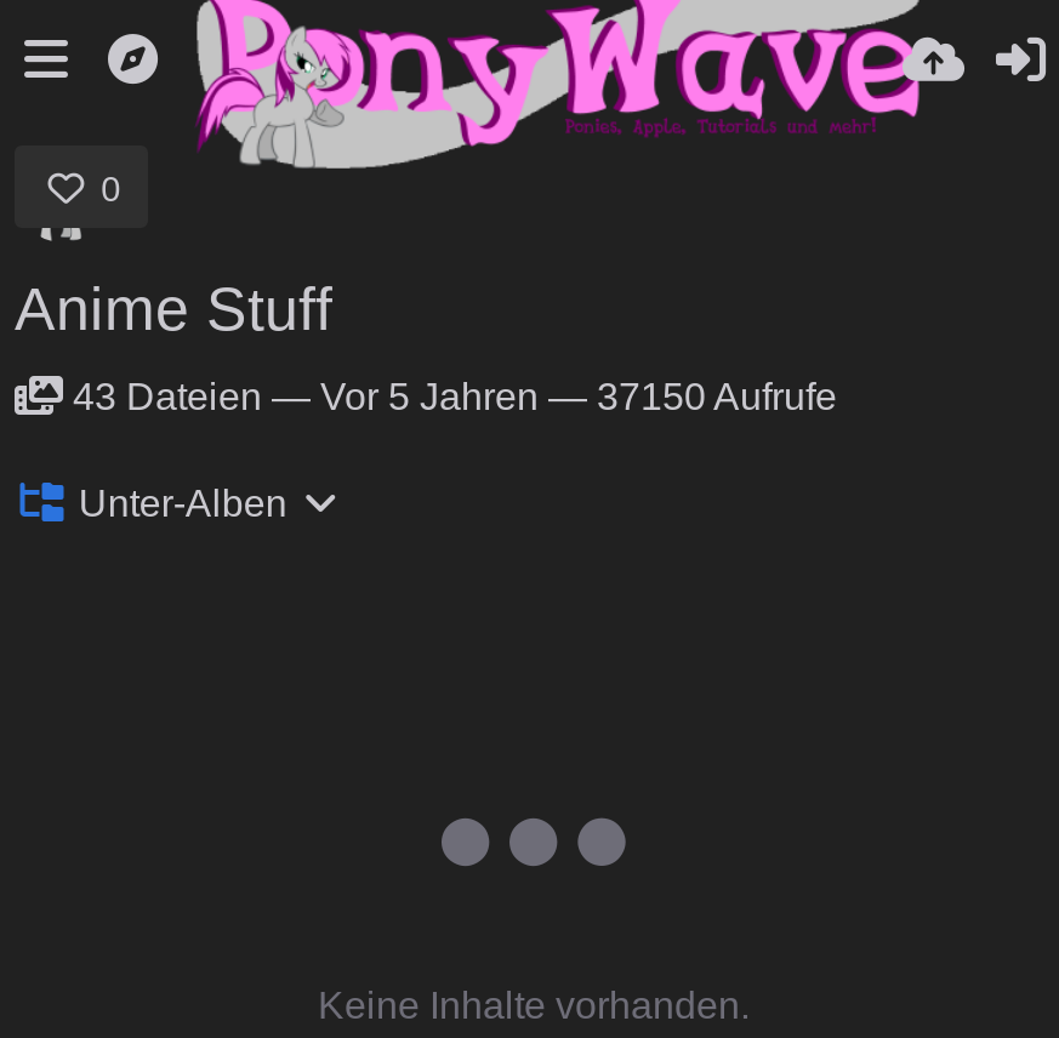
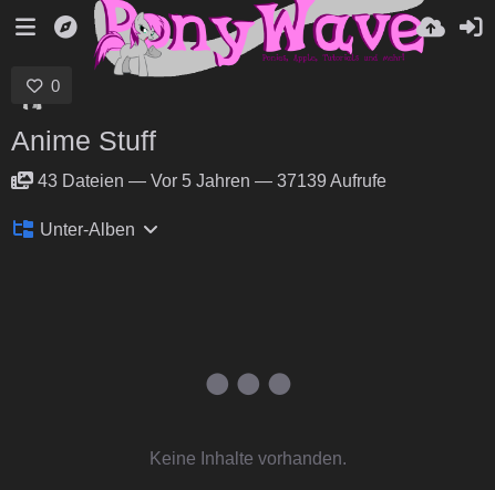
[73,376,837,417] 43 Dateien — Vor 5 Jahren — 37150 Aufrufe -> [38,171,386,190] 43 Dateien — Vor 5 Jahren — 37139 Aufrufe

